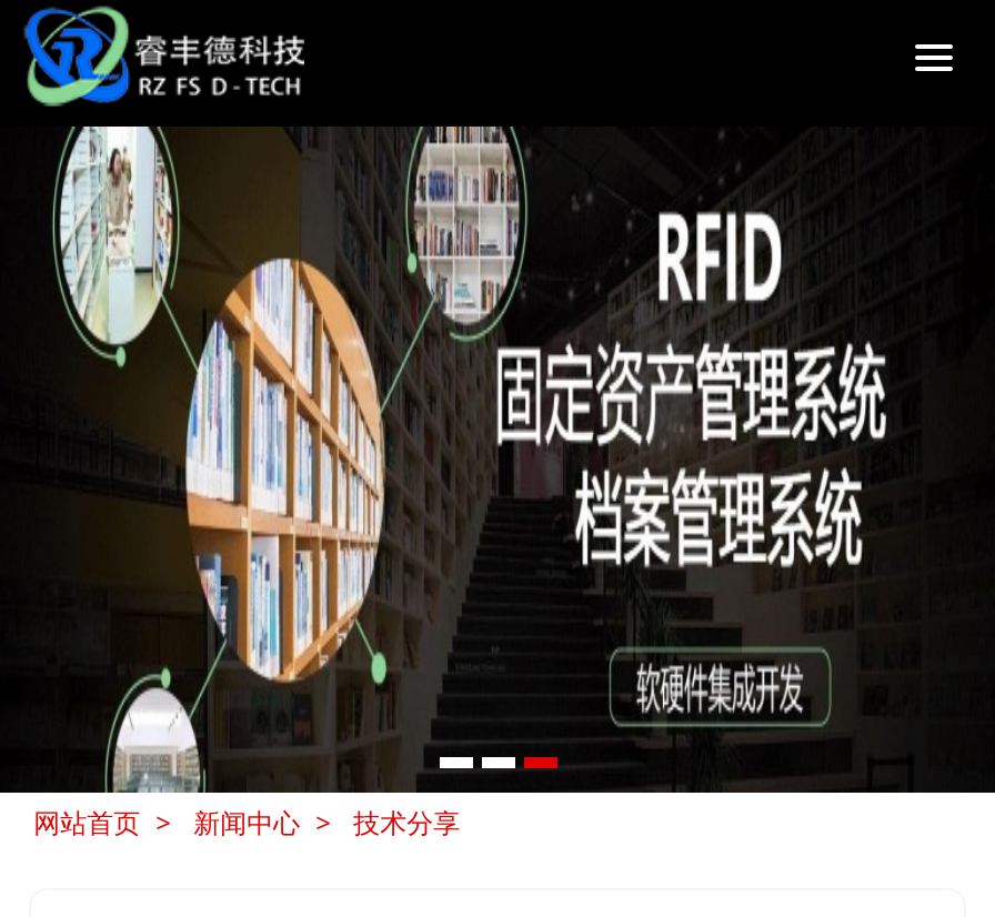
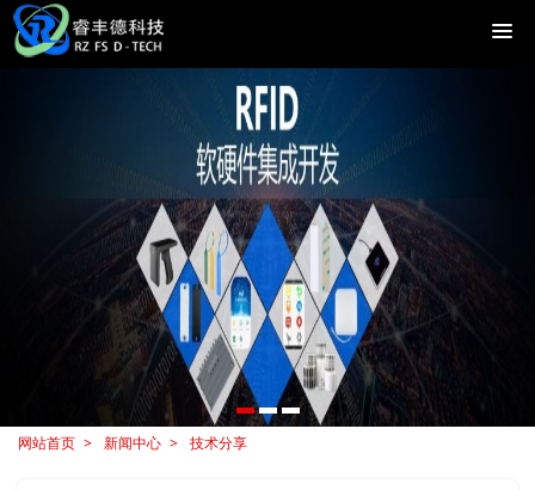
[51,124,888,795] [image] -> [29,68,476,427] [image]

